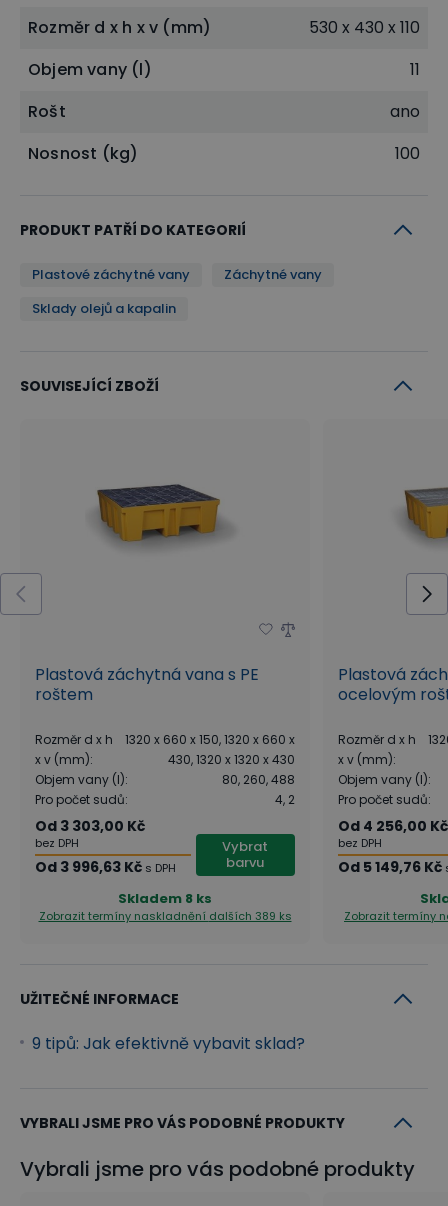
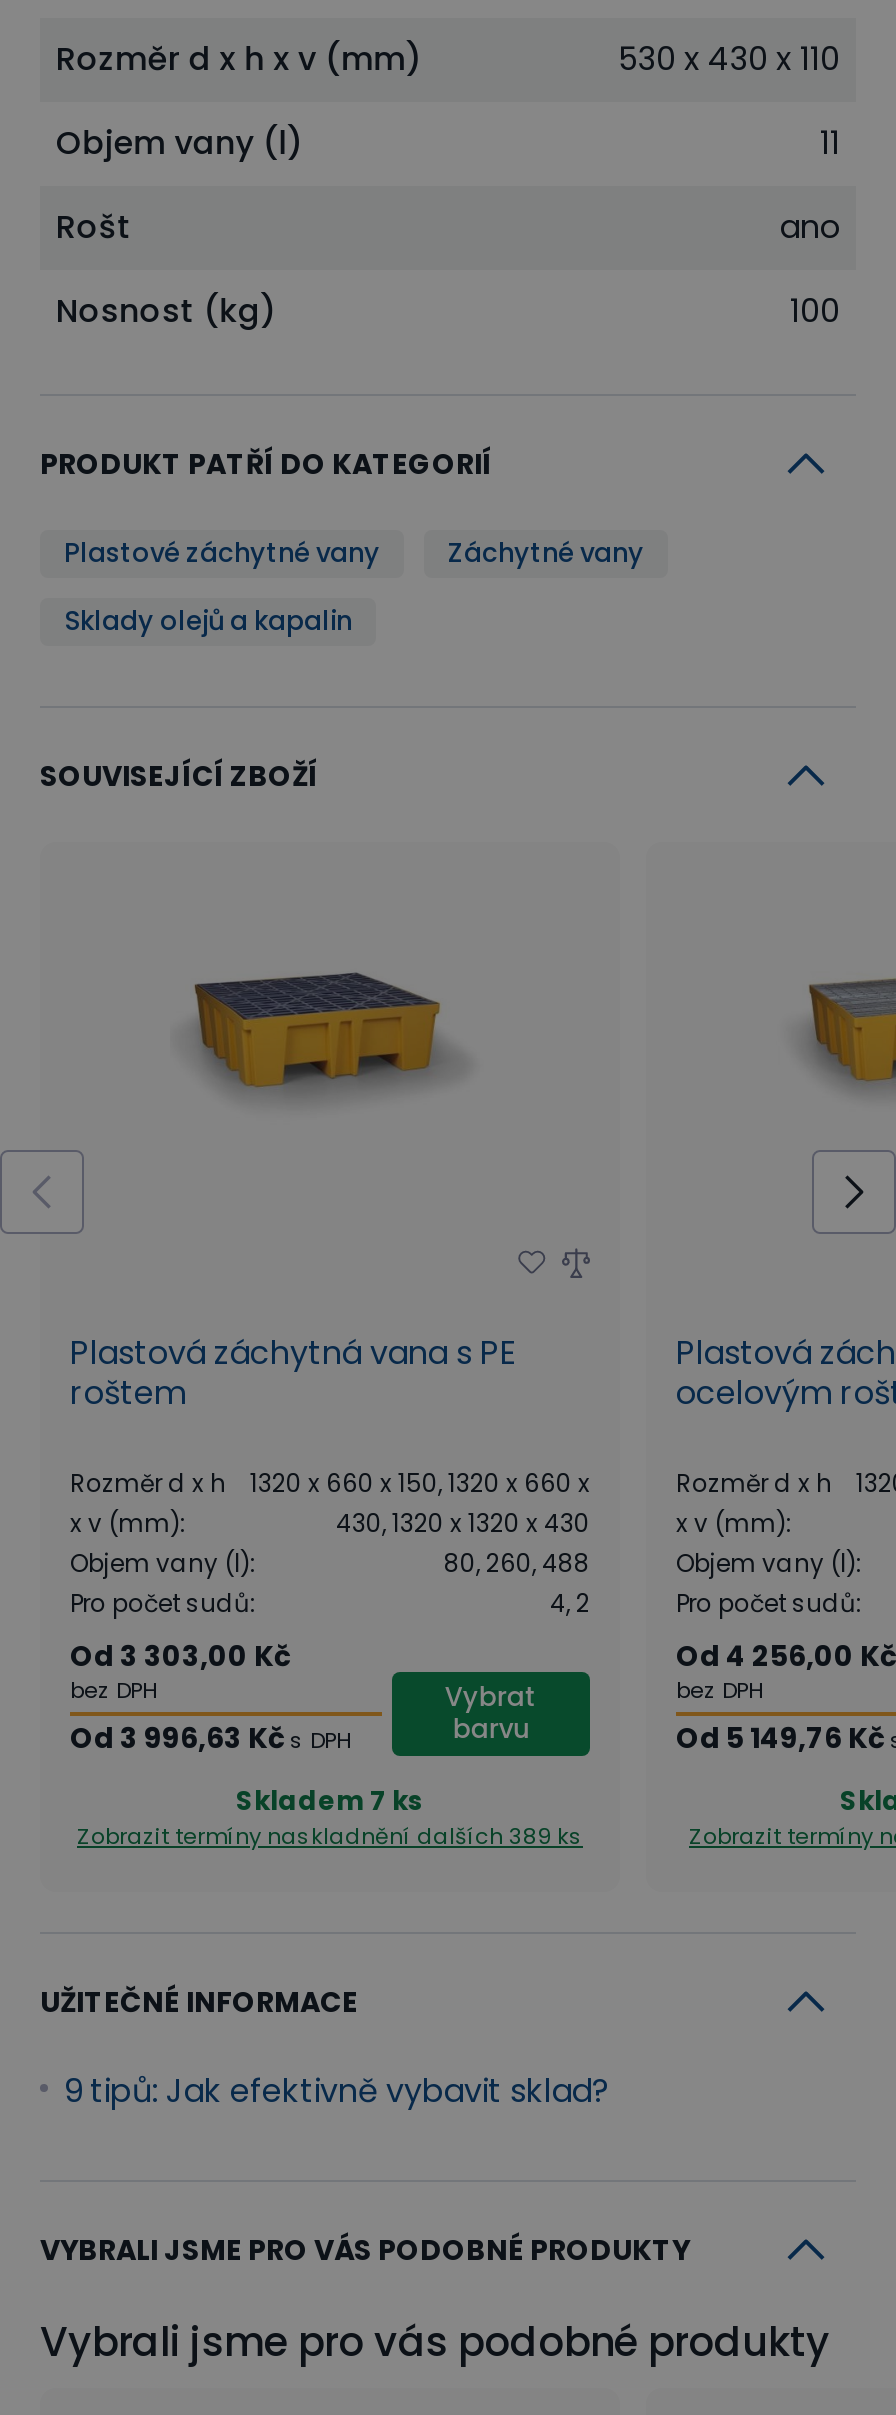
[118,889,212,908] Skladem 8 ks -> [236,1781,424,1819] Skladem 7 ks

